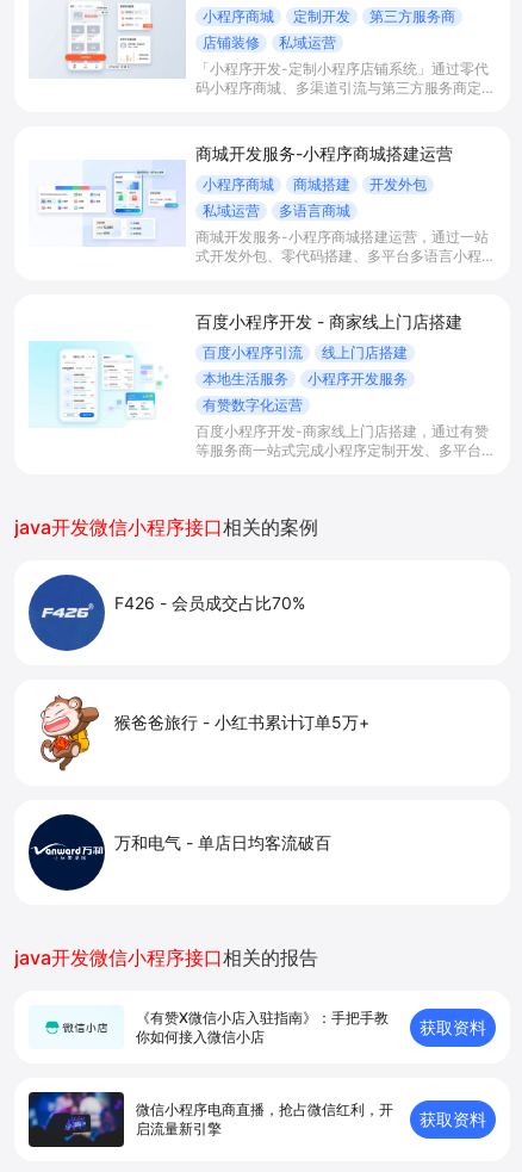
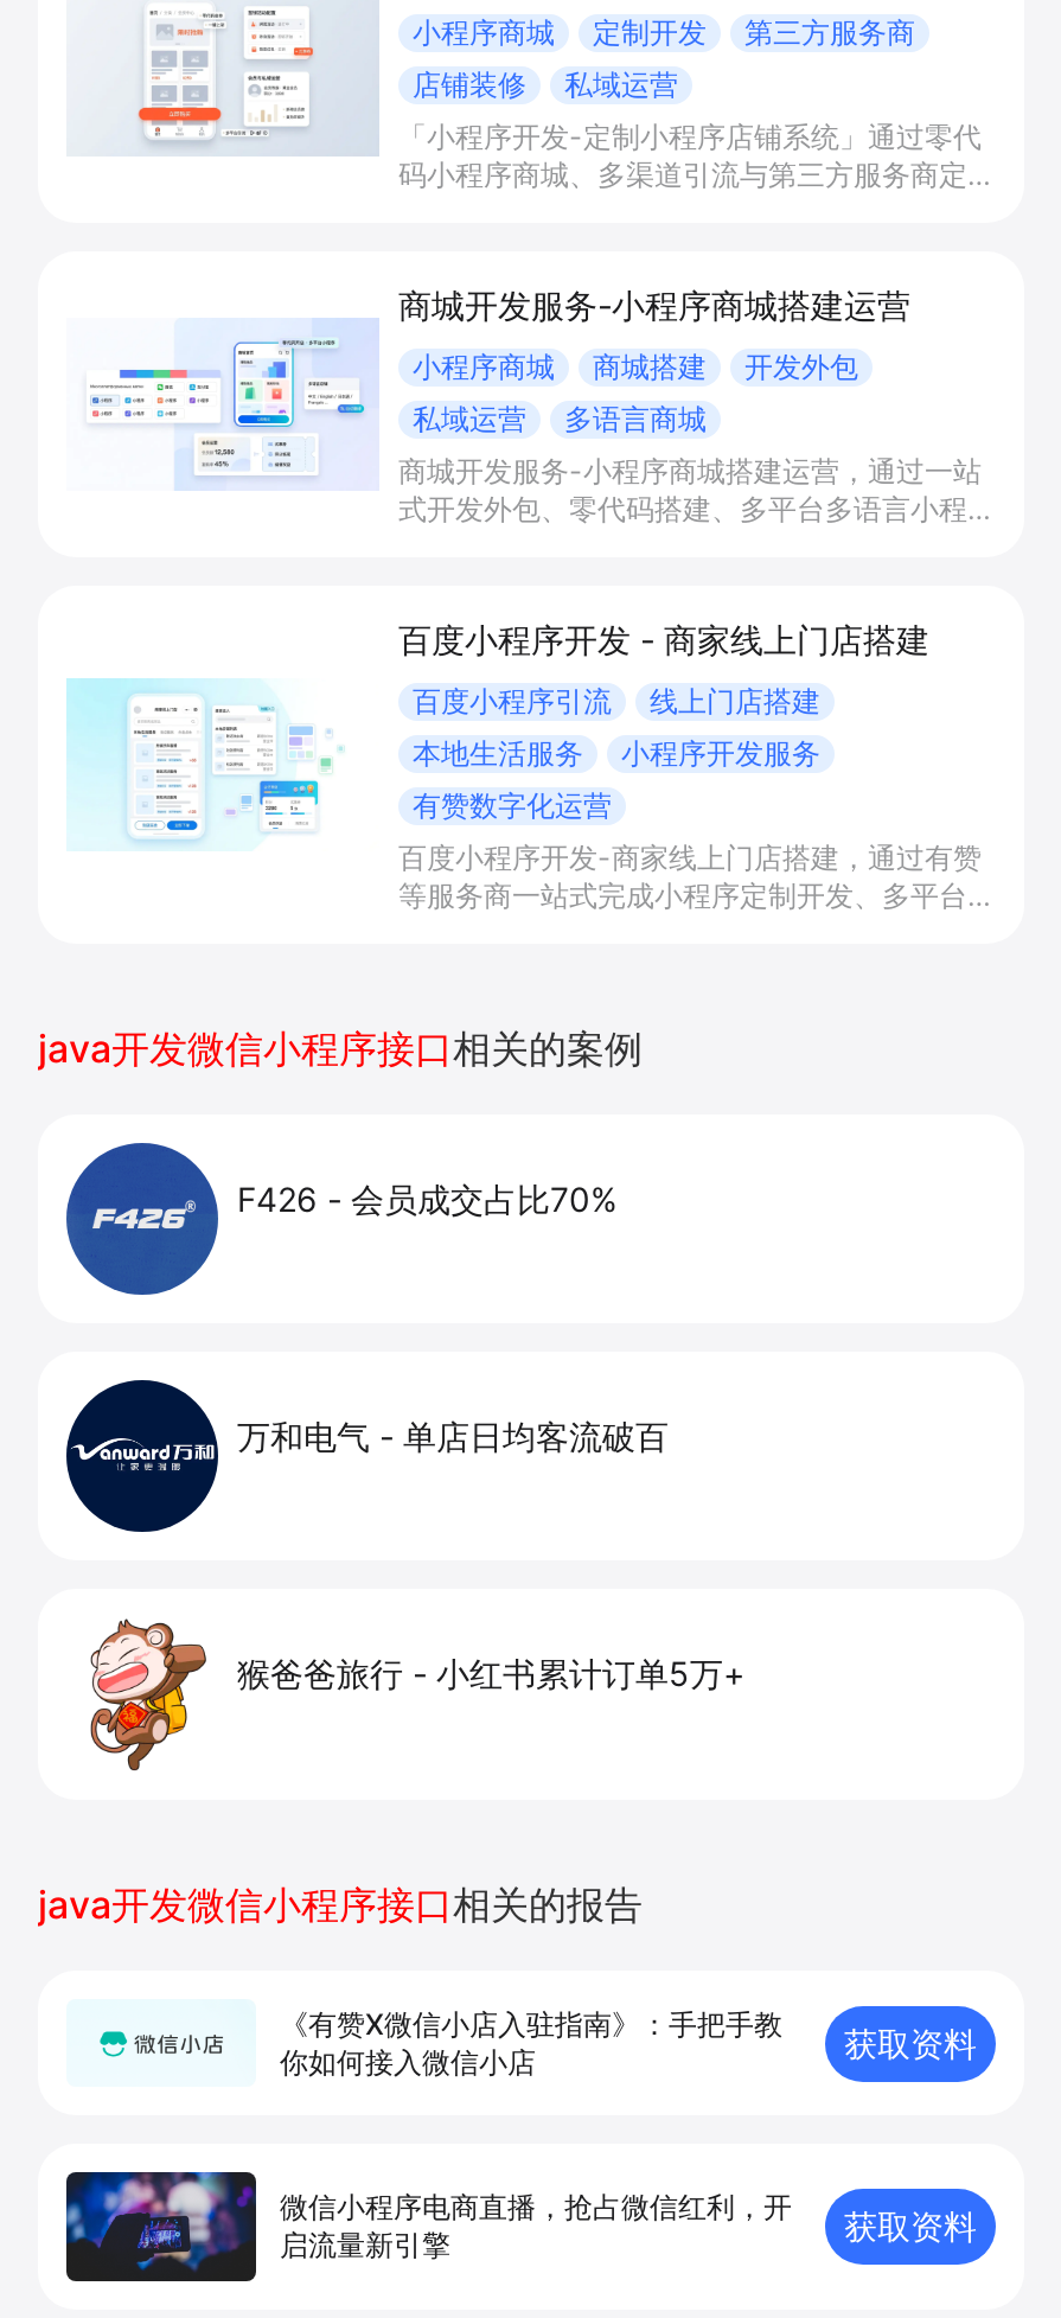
moved [39,695,369,768] -> [88,1620,744,1764]: [image] | 猴爸爸旅行-小红书累计订单5万+
moved [27,813,331,892] -> [64,1378,669,1534]: [image] | 万和电气-单店日均客流破百

